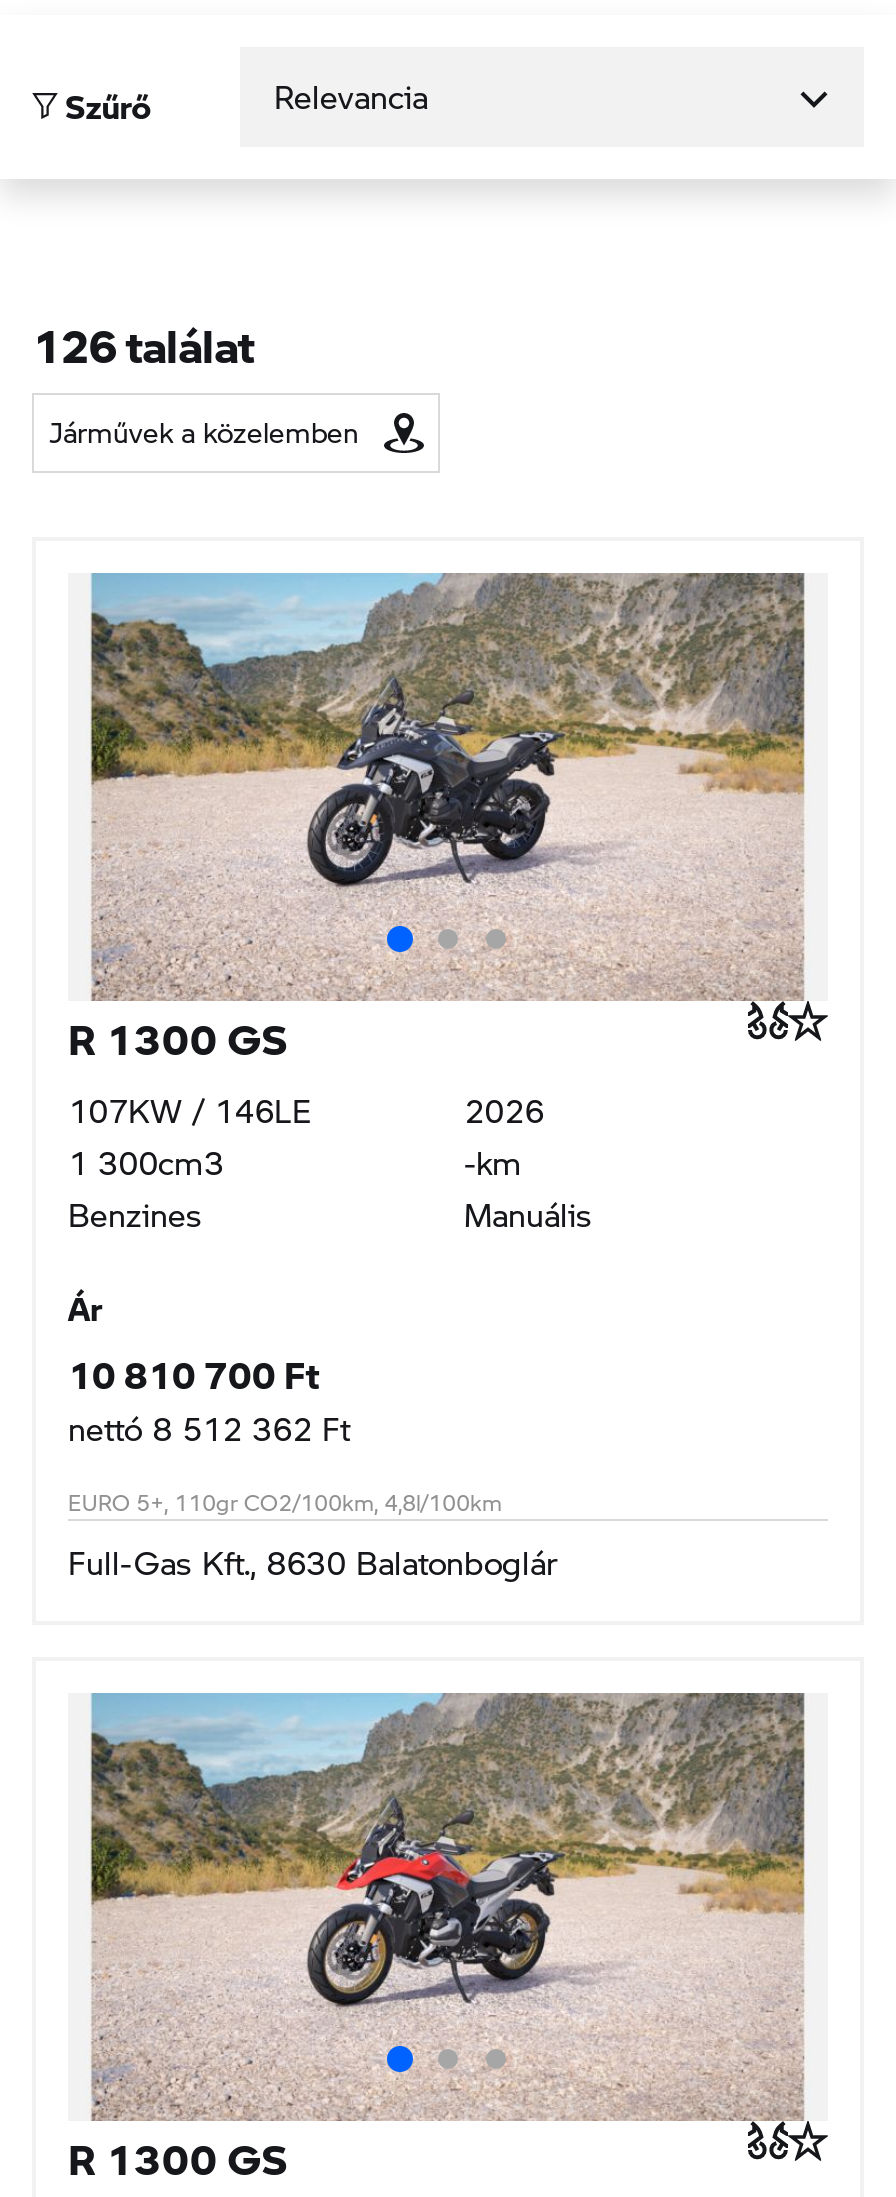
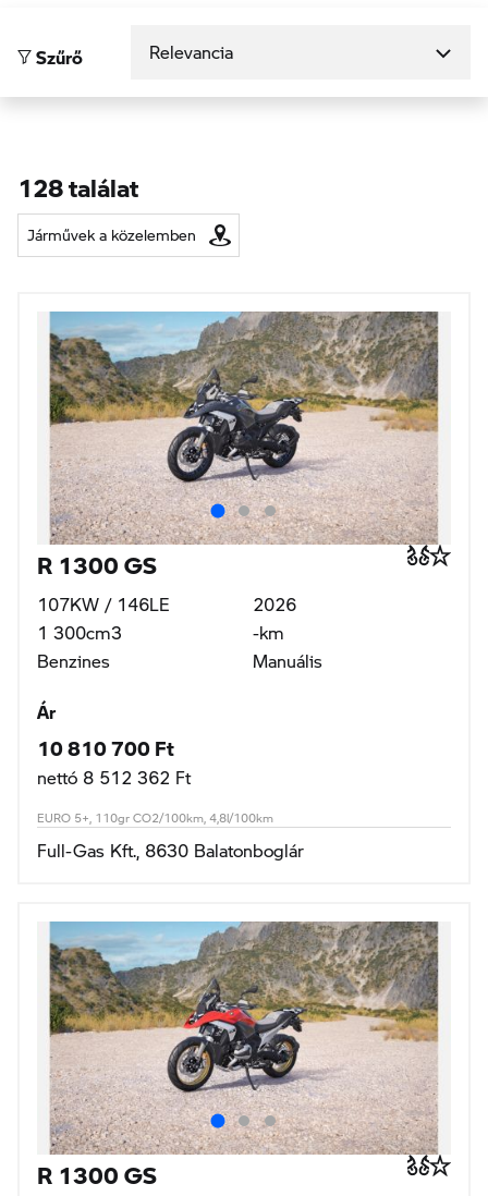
[32,291,254,377] 126 találat -> [17,158,138,205] 128 találat

